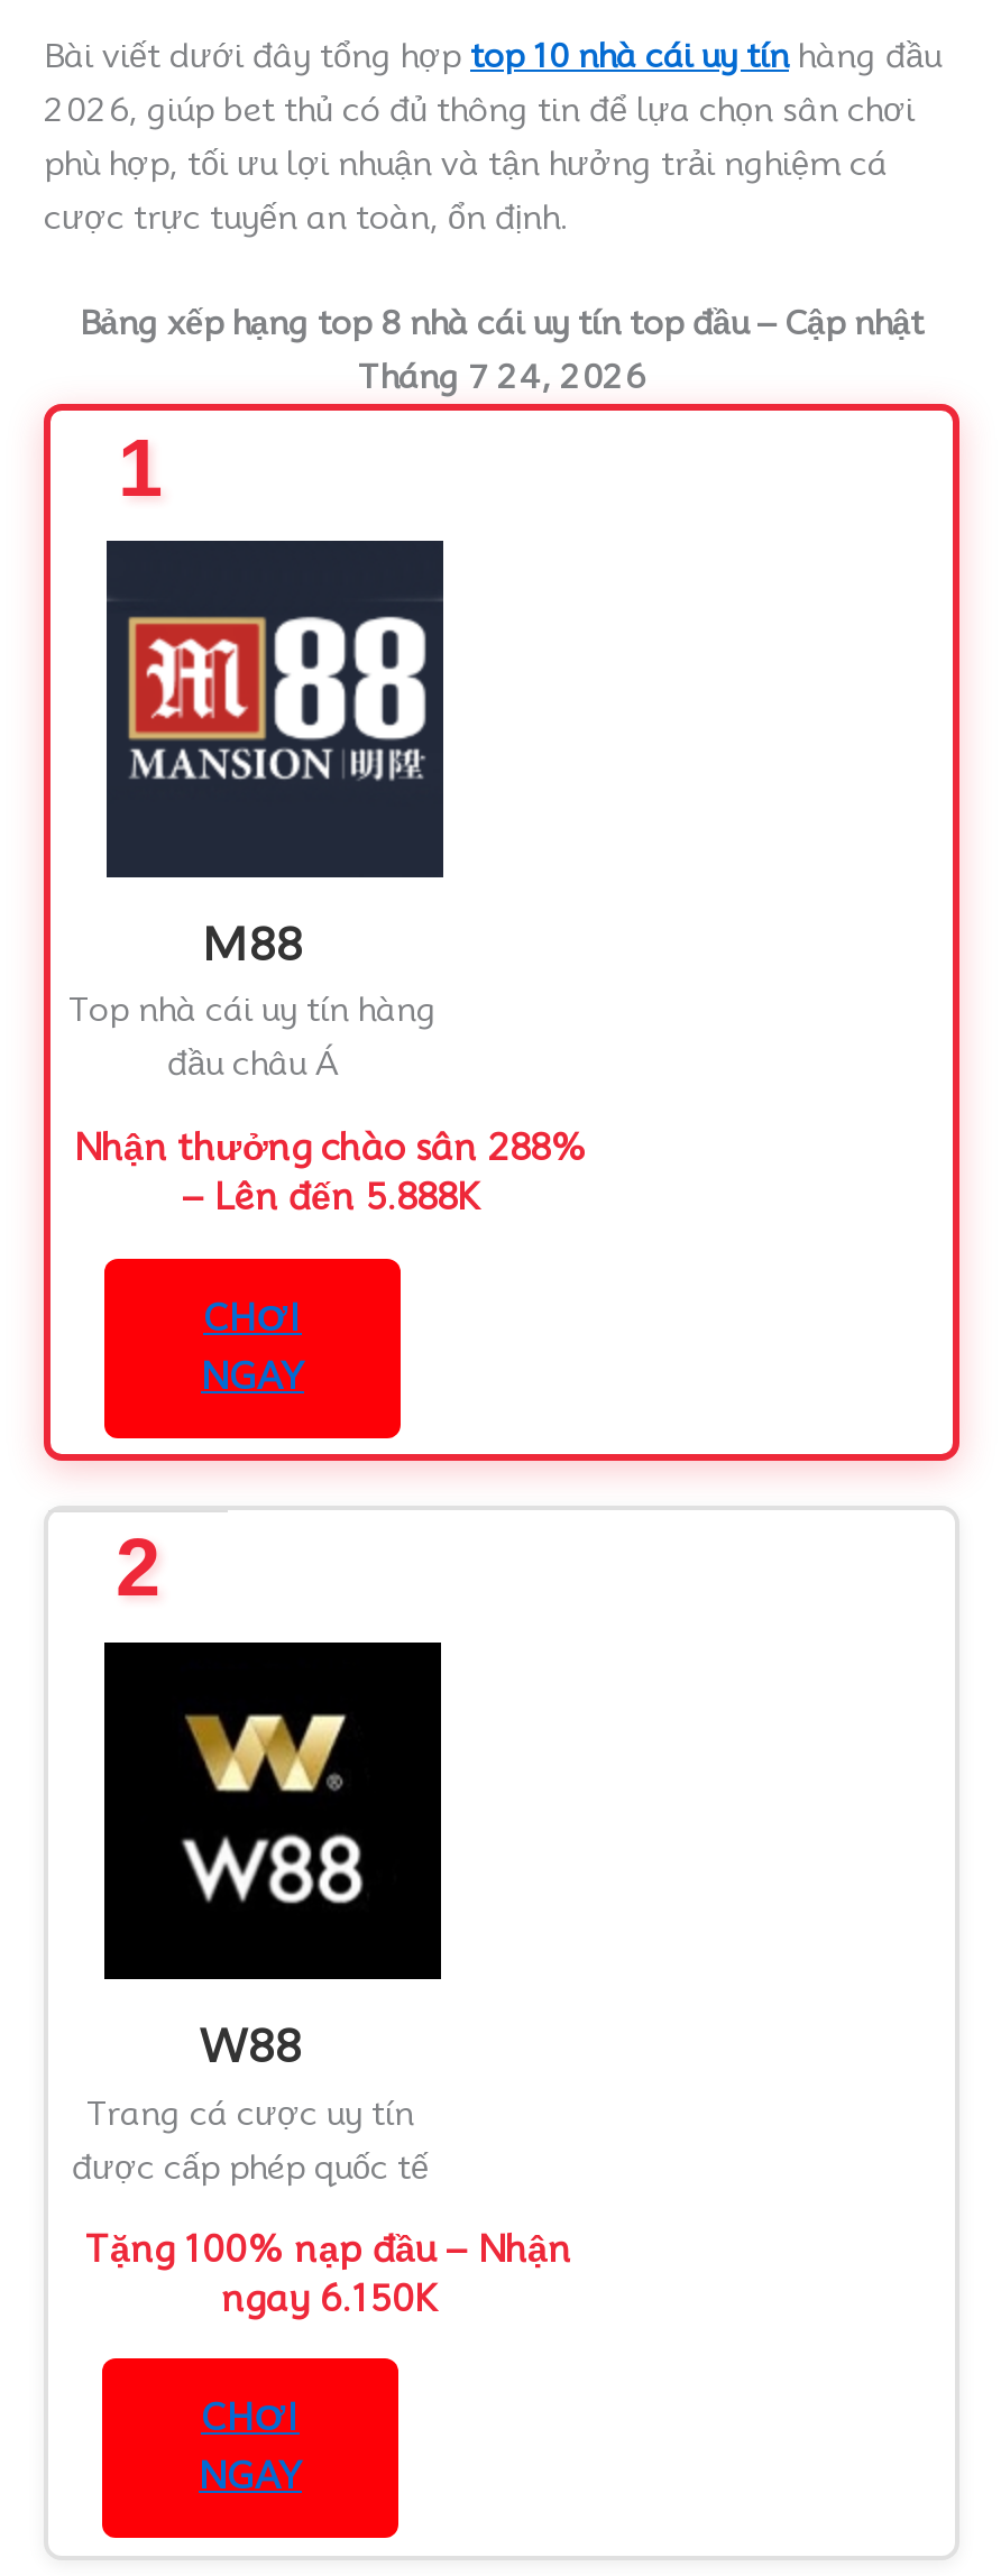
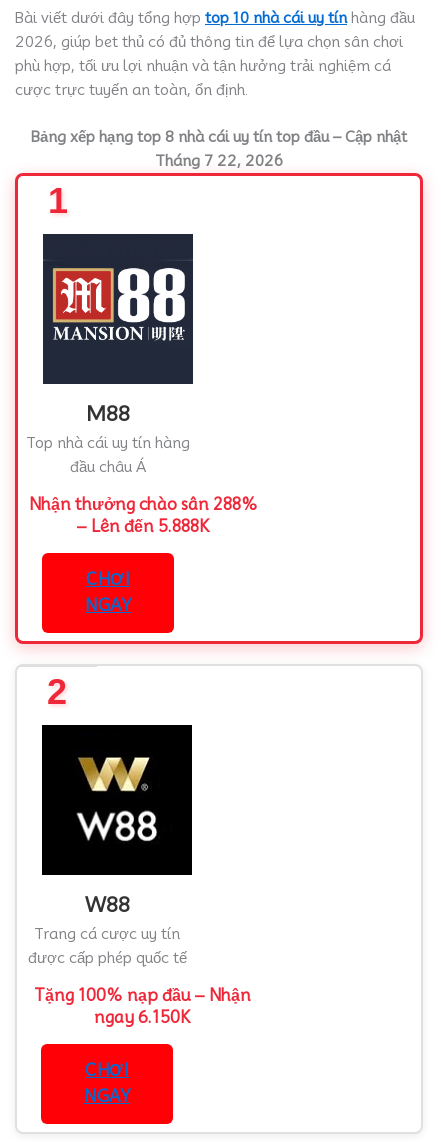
[358,357,645,395] Tháng 7 24, 2026 -> [155,152,283,169] Tháng 7 22, 2026

